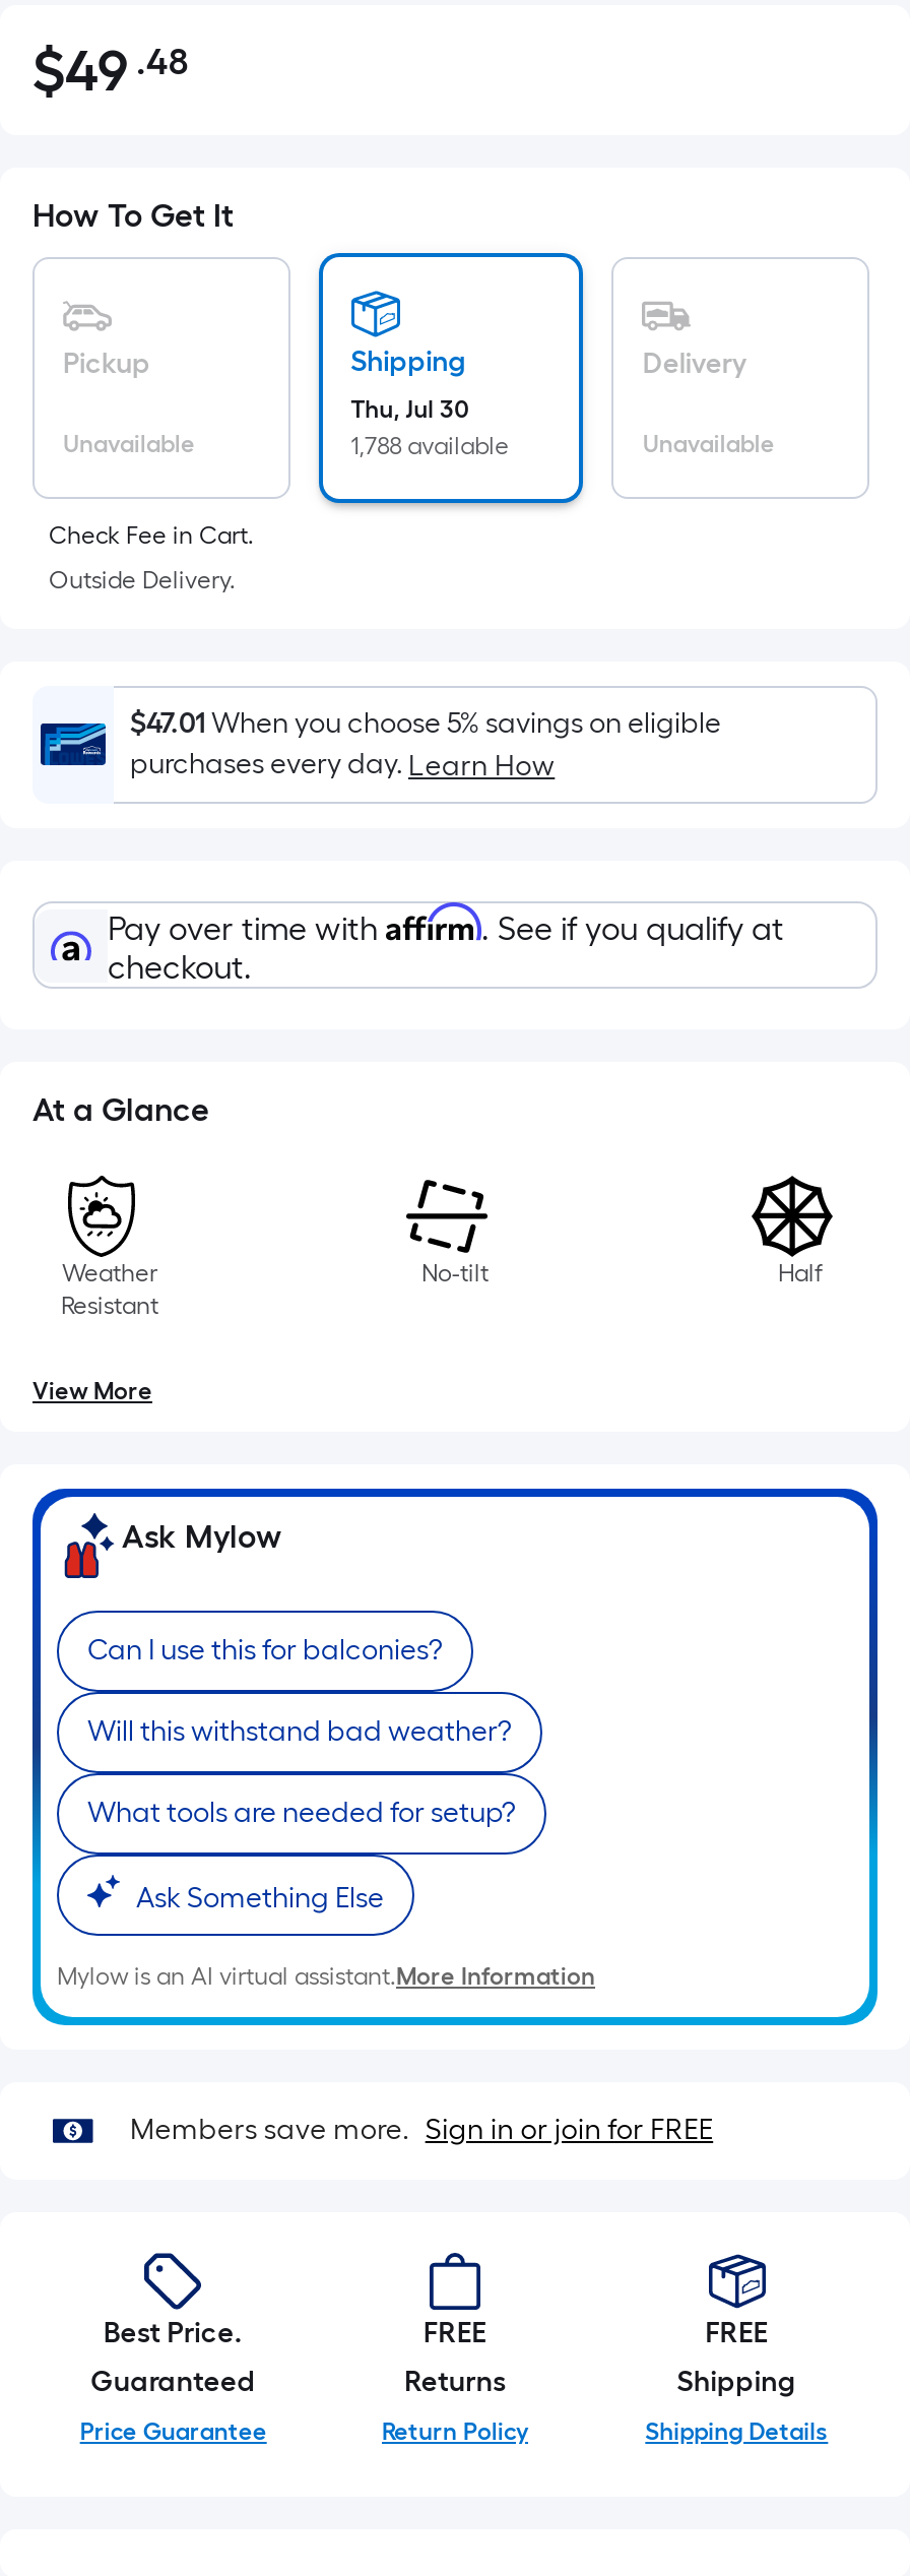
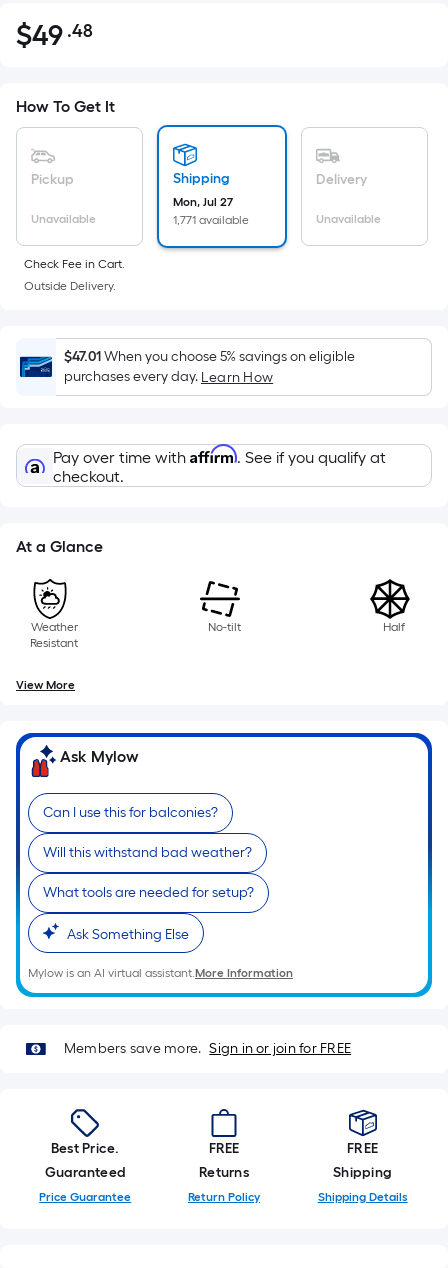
[351,395,469,424] Thu, Jul 30 -> [173,195,233,209] Mon, Jul 27
[351,432,509,460] 1,788 available -> [173,213,249,227] 1,771 available

